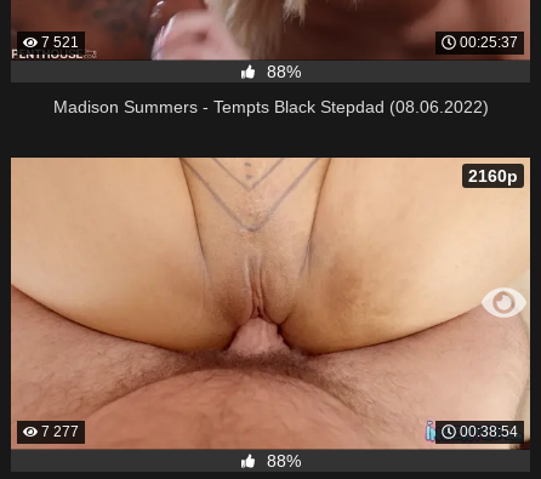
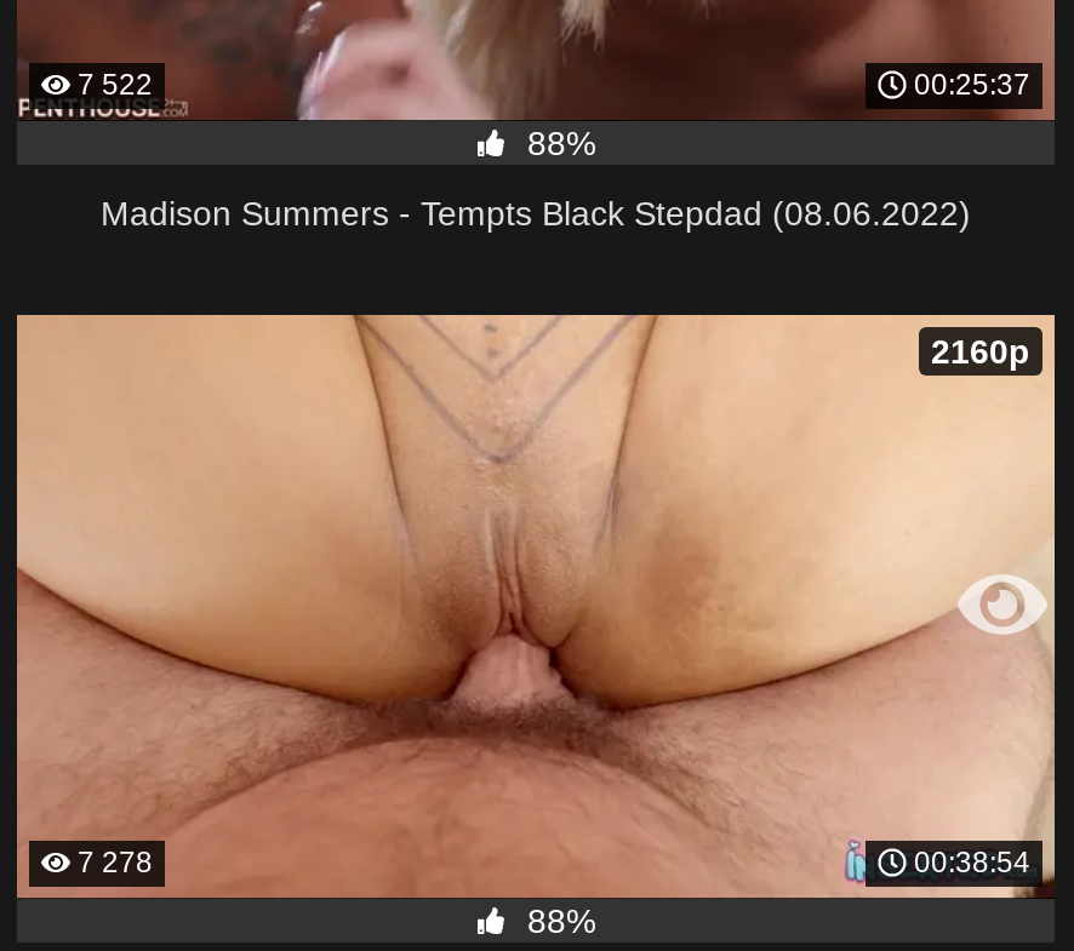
[38,34,79,51] 7 521 -> [70,68,153,102] 7 522
[38,423,79,440] 7 277 -> [70,845,153,879] 7 278

